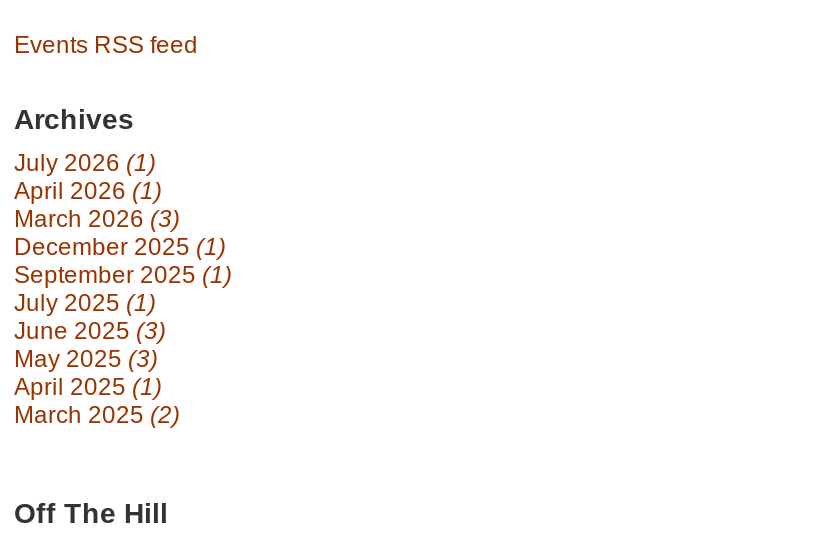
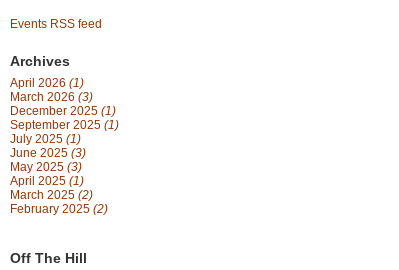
[14,150,156,178] July 2026 (1) -> none
none -> [10,202,108,216] February 2025 (2)

